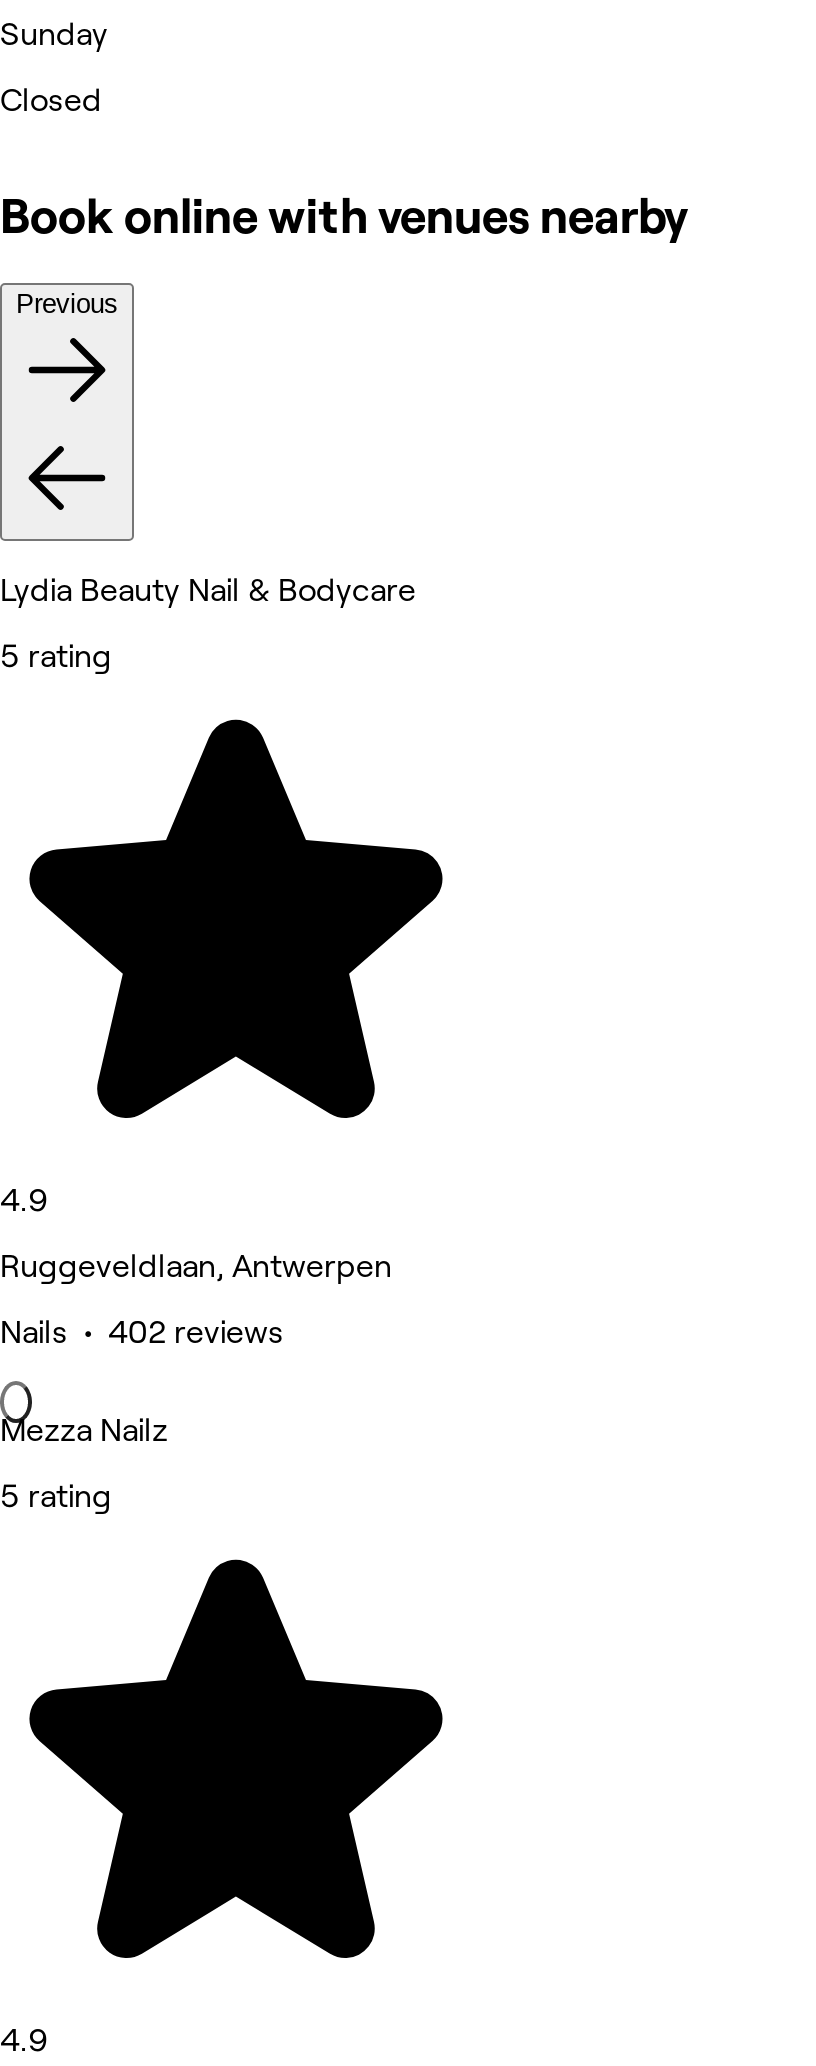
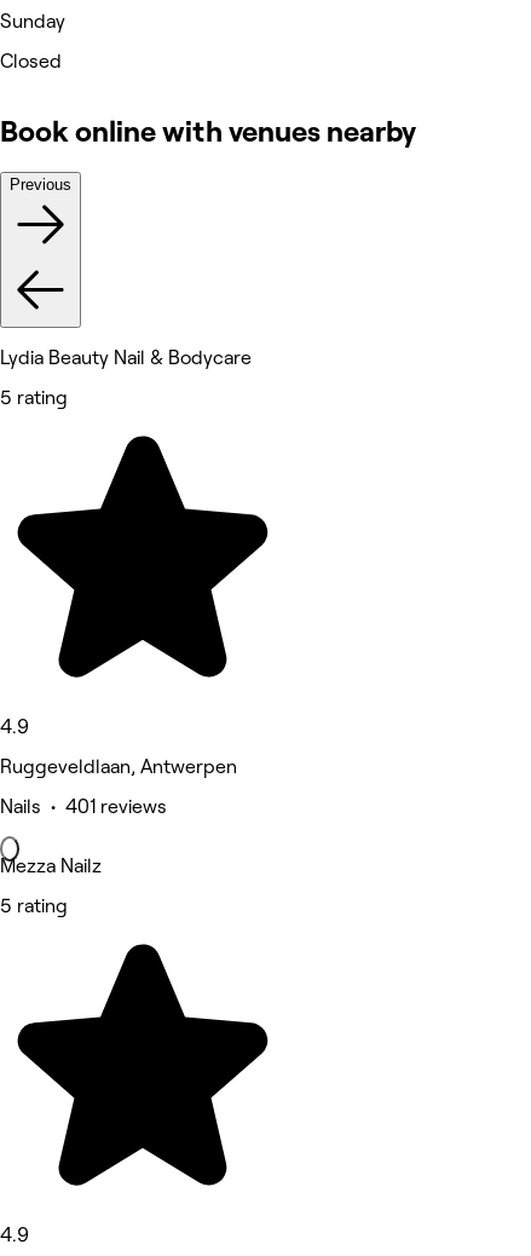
[0,1315,284,1349] Nails • 402 reviews -> [0,796,167,817] Nails • 401 reviews

